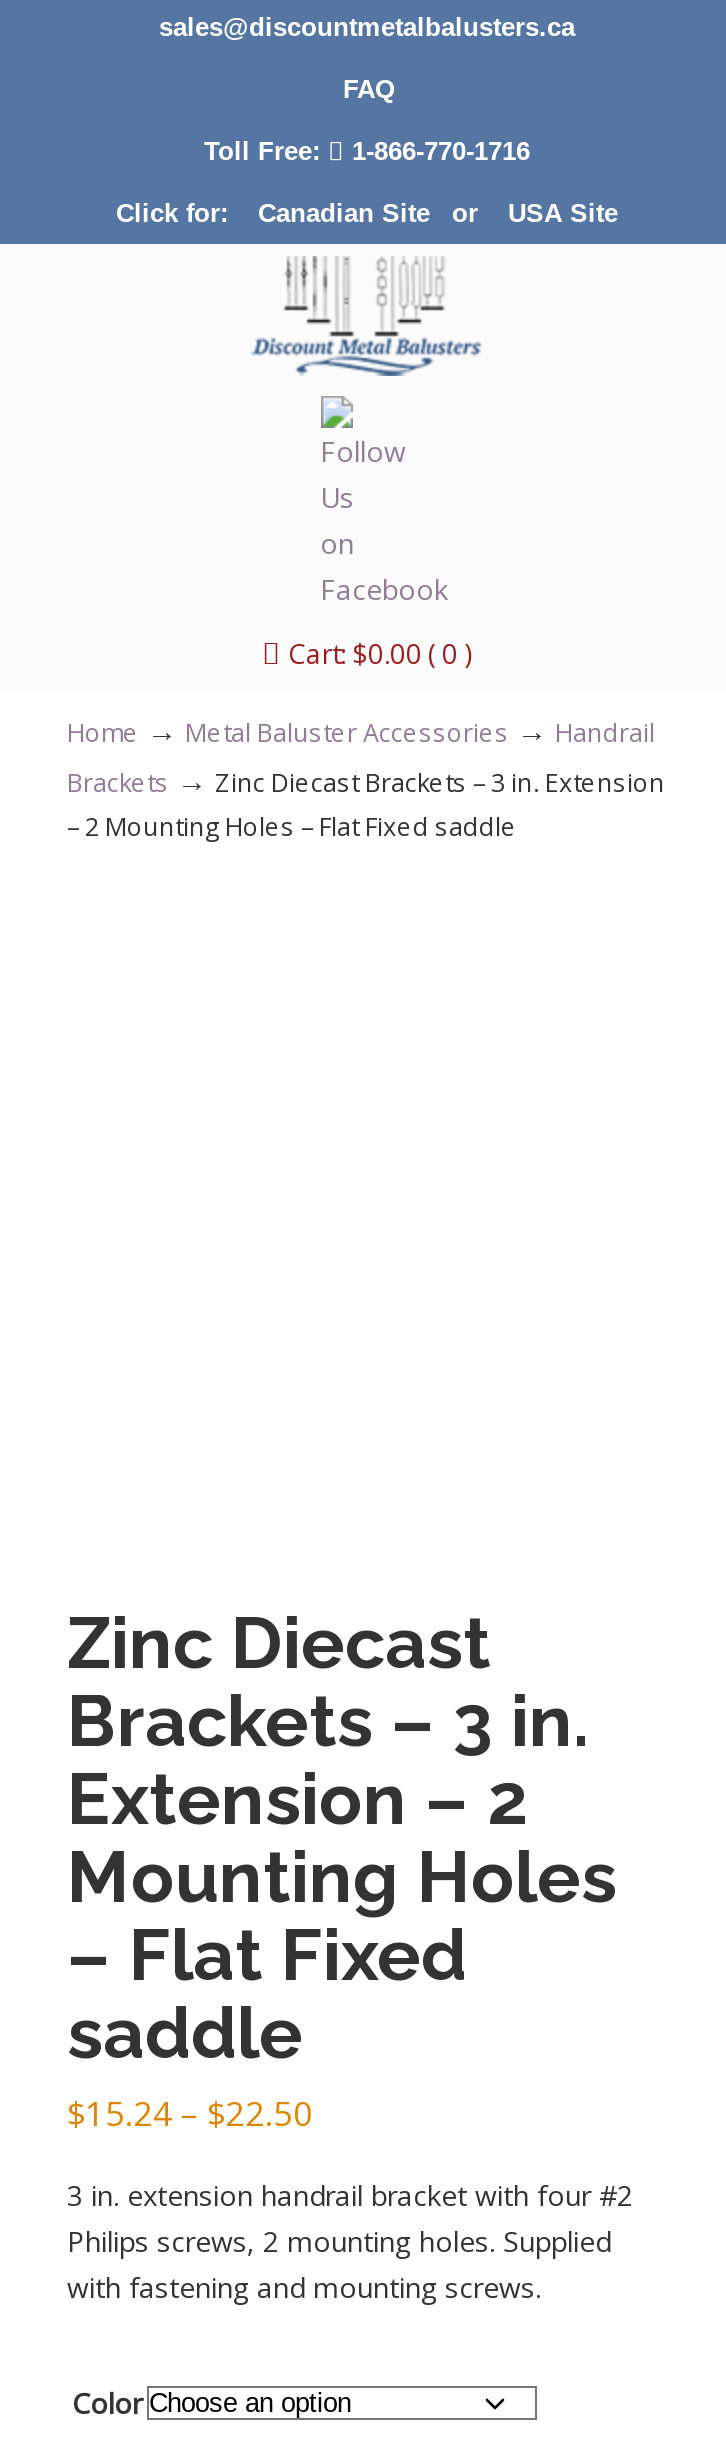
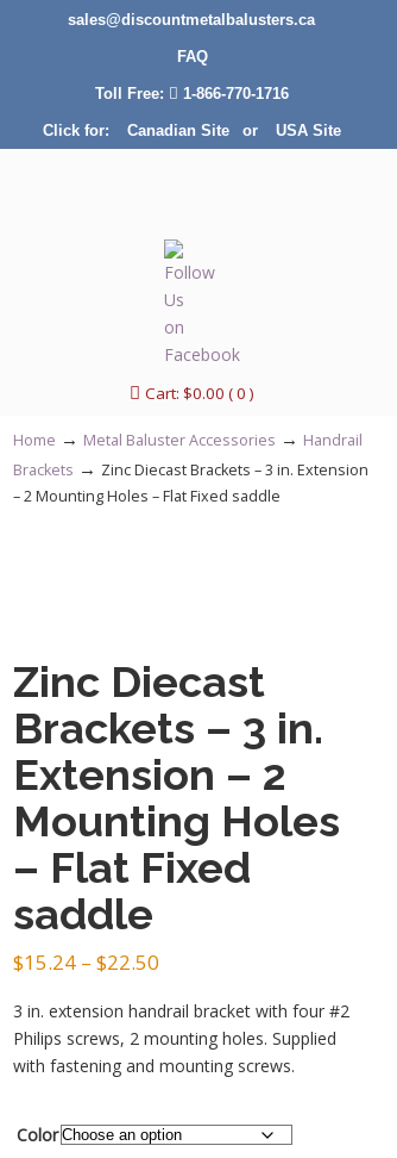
[251,256,481,378] [image] -> none

